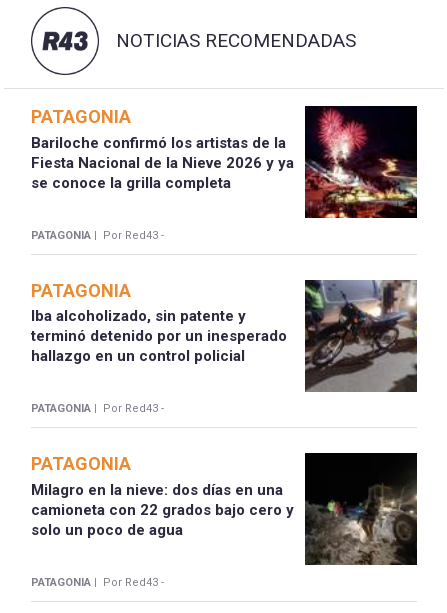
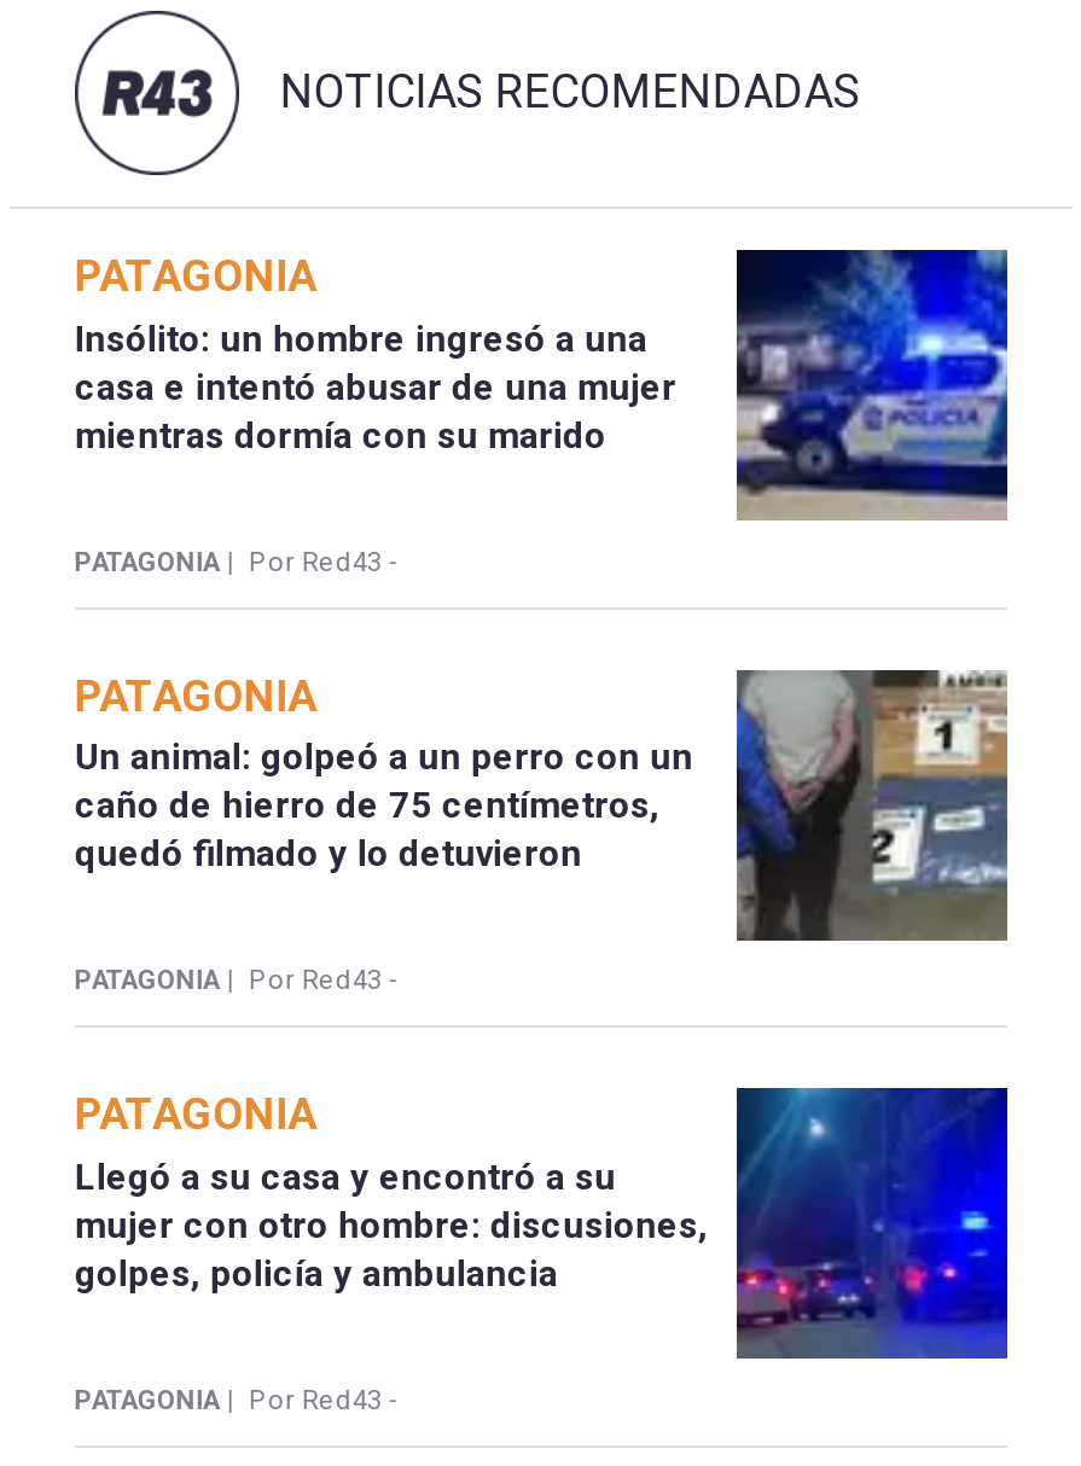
[31,105,418,218] [image] | Bariloche confirmó los artistas de la | Fiesta Nacional de la Nieve 2026 y ya | se conoce la grilla completa -> [74,248,1010,520] [image] | Insólito: un hombre ingresó a una | casa e intentó abusar de una mujer | mientras dormía con su marido
[31,279,418,392] [image] | Iba alcoholizado, sin patente y | terminó detenido por un inesperado | hallazgo en un control policial -> [74,670,1010,941] [image] | Un animal: golpeó a un perro con un | caño de hierro de 75 centímetros, | quedó filmado y lo detuvieron
[31,452,418,566] [image] | Milagro en la nieve: dos días en una | camioneta con 22 grados bajo cero y | solo un poco de agua -> [74,1086,1010,1361] [image] | Llegó a su casa y encontró a su | mujer con otro hombre: discusiones, | golpes, policía y ambulancia

